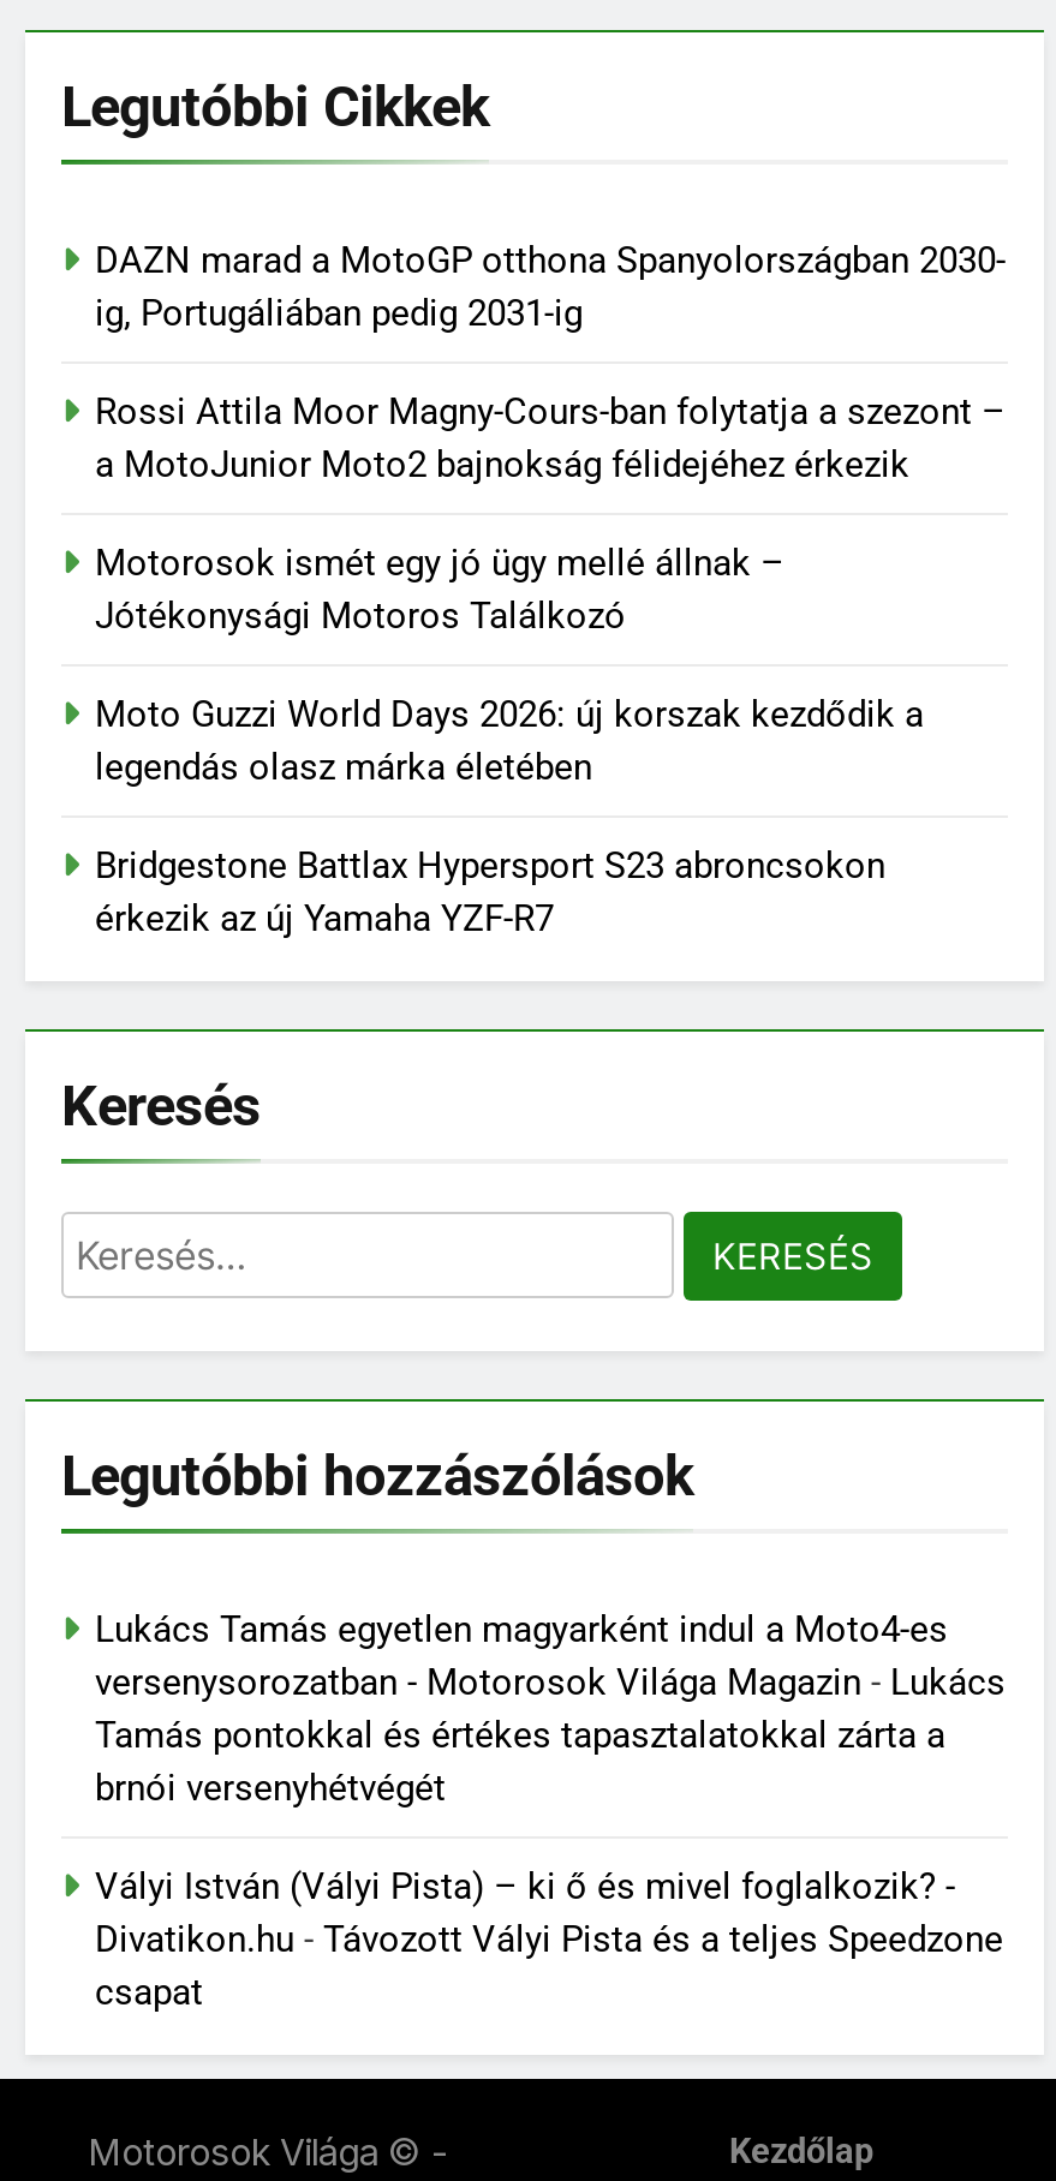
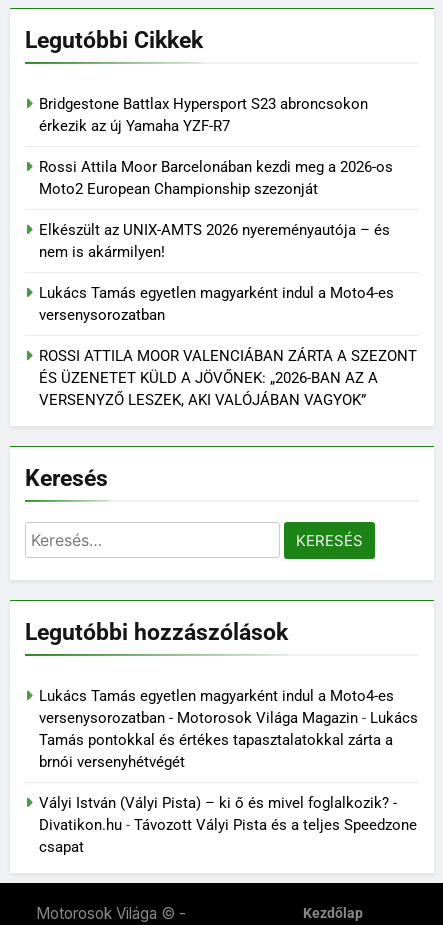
[95,240,1006,790] DAZN marad a MotoGP otthona Spanyolországban 2030- | ig, Portugáliában pedig 2031-ig | Rossi Attila Moor Magny-Cours-ban folytatja a szezont – | a MotoJunior Moto2 bajnokság félidejéhez érkezik | Motorosok ismét egy jó ügy mellé állnak – | Jótékonysági Motoros Találkozó | Moto Guzzi World Days 2026: új korszak kezdődik a | legendás olasz márka életében -> none
moved [95,845,885,941] -> [39,95,368,135]: Bridgestone Battlax Hypersport S23 abroncsokon | érkezik az új Yamaha YZF-R7
none -> [39,158,417,409] Rossi Attila Moor Barcelonában kezdi meg a 2026-os | Moto2 European Championship szezonját | Elkészült az UNIX-AMTS 2026 nyereményautója – és | nem is akármilyen! | Lukács Tamás egyetlen magyarként indul a Moto4-es | versenysorozatban | ROSSI ATTILA MOOR VALENCIÁBAN ZÁRTA A SZEZONT | ÉS ÜZENETET KÜLD A JÖVŐNEK: „2026-BAN AZ A | VERSENYZŐ LESZEK, AKI VALÓJÁBAN VAGYOK”

